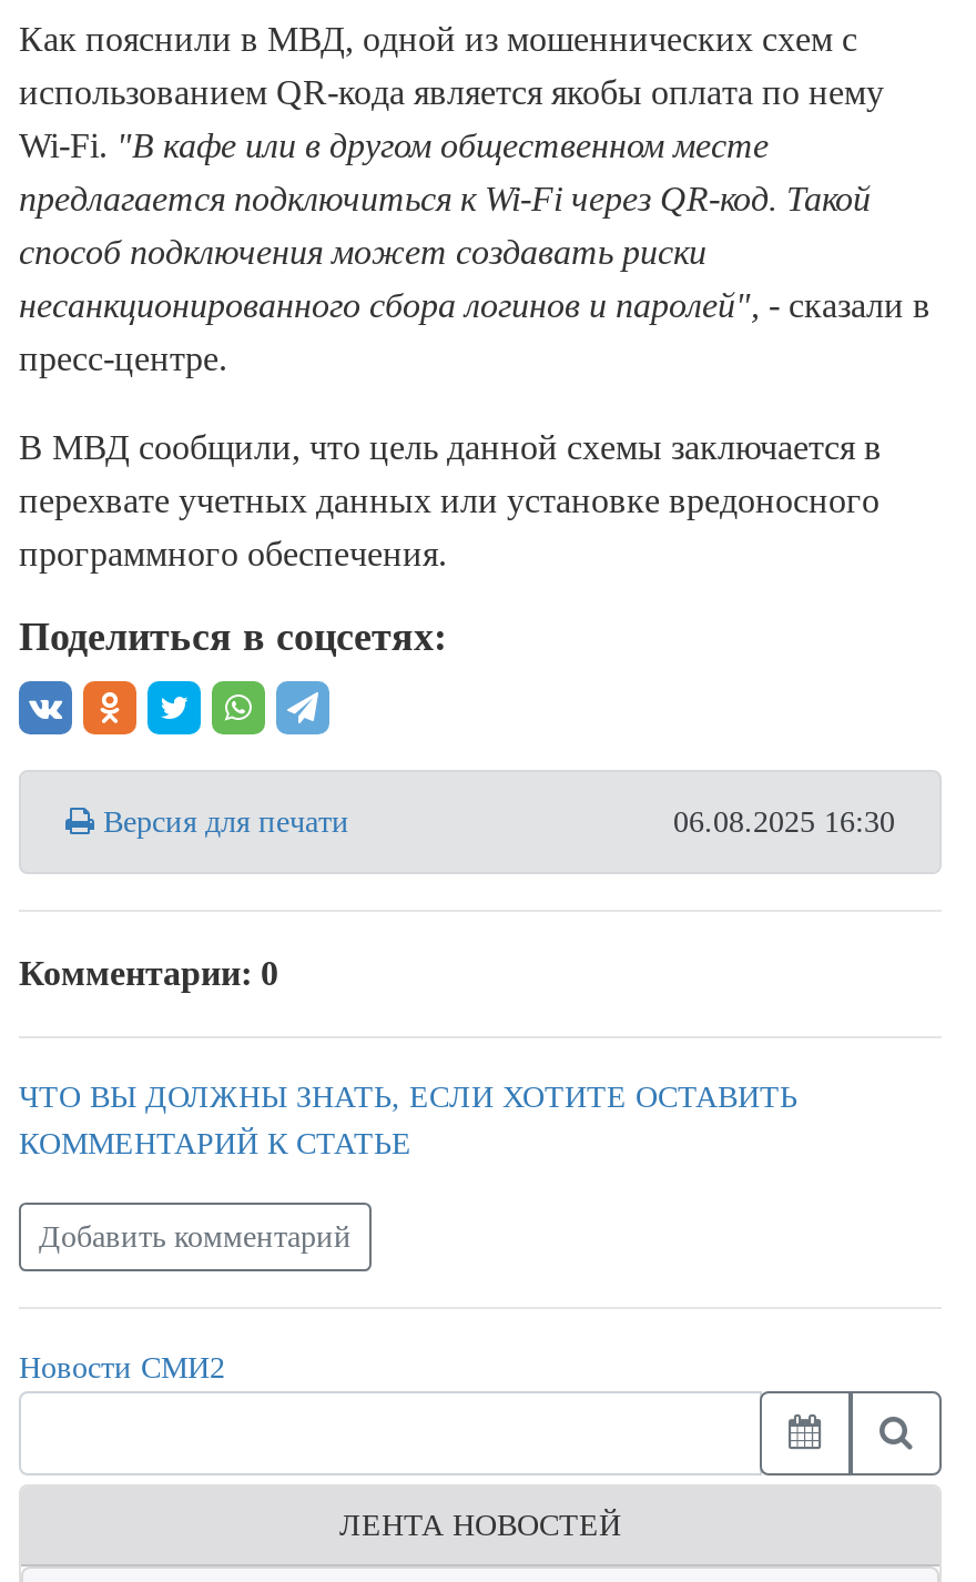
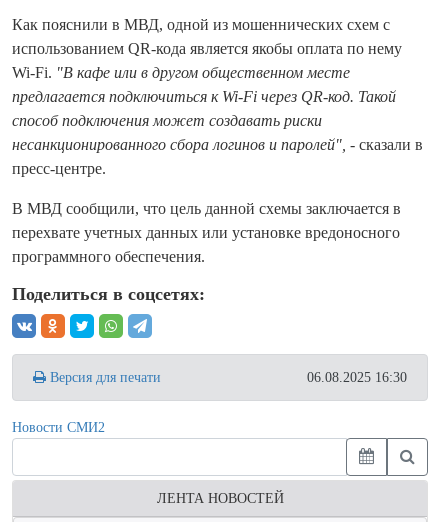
[19,955,797,1254] Комментарии: 0 | ЧТО ВЫ ДОЛЖНЫ ЗНАТЬ, ЕСЛИ ХОТИТЕ ОСТАВИТЬ | КОММЕНТАРИЙ К СТАТЬЕ | Добавить комментарий -> none

